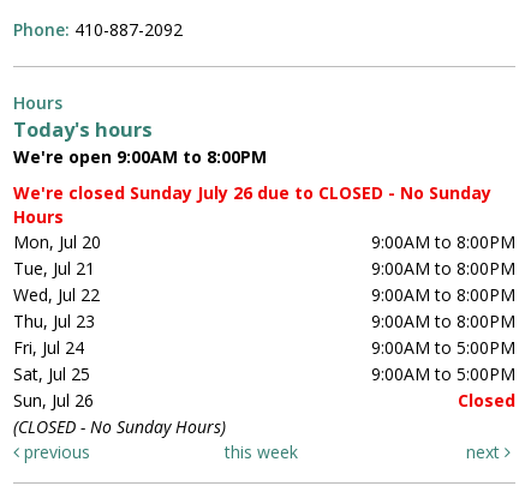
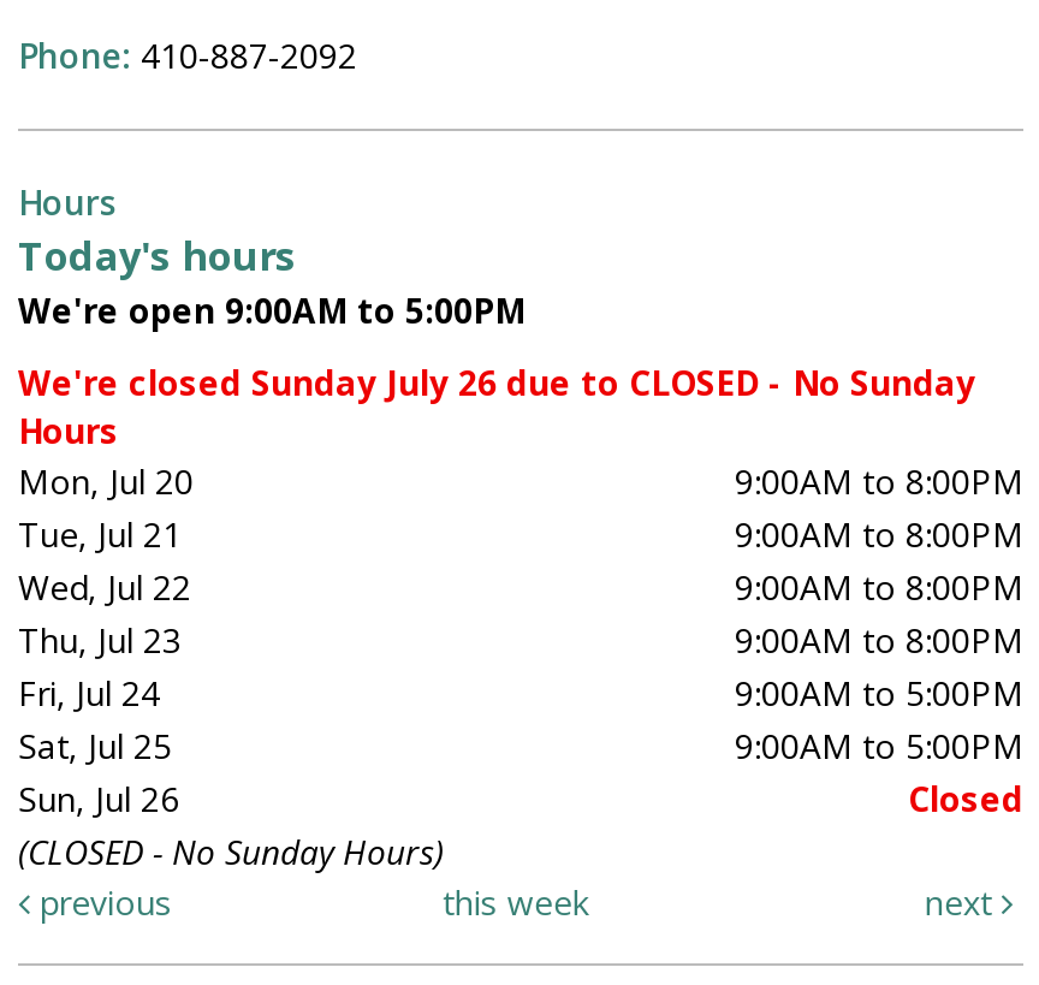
[13,145,267,168] We're open 9:00AM to 8:00PM -> [18,287,526,333] We're open 9:00AM to 5:00PM

